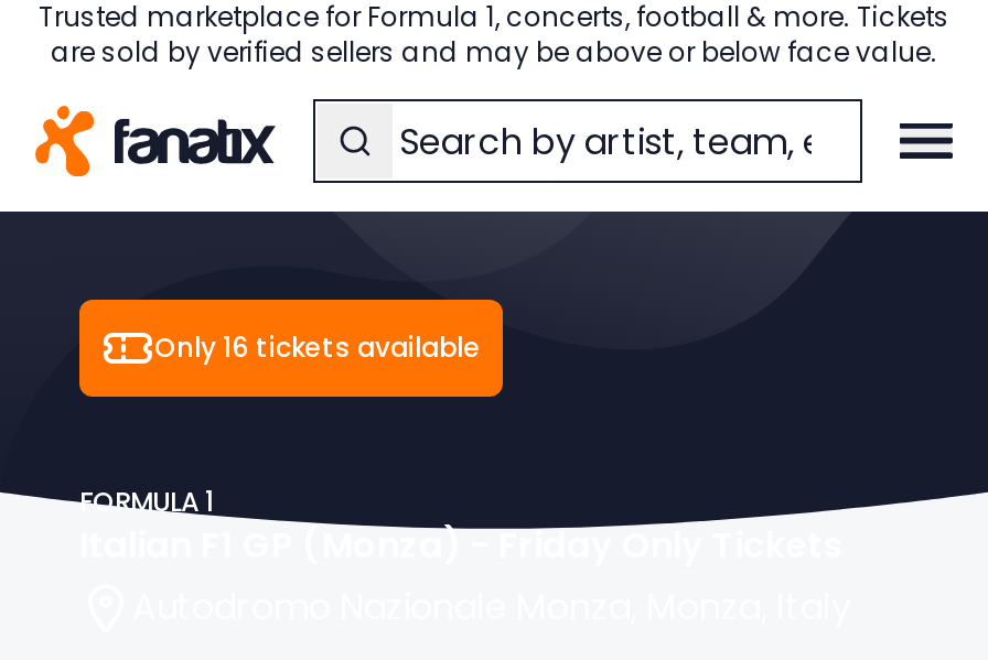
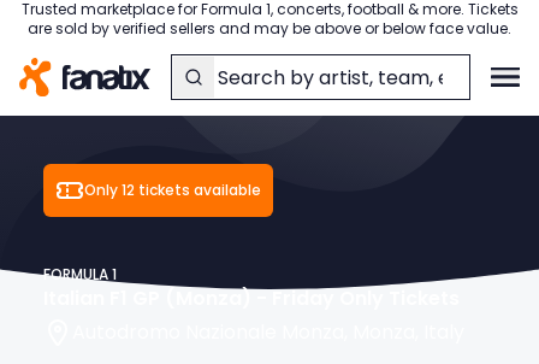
[154,328,481,366] Only 16 tickets available -> [84,180,261,200] Only 12 tickets available

